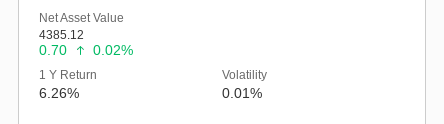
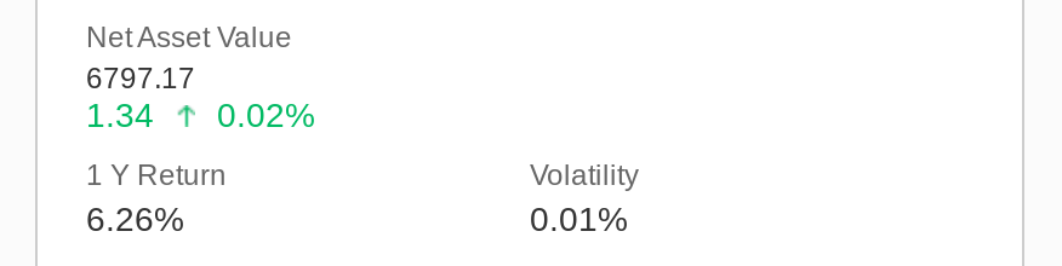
[39,28,84,42] 4385.12 -> [86,62,195,96] 6797.17
[39,42,133,58] 0.70 0.02% -> [86,96,314,135] 1.34 0.02%

